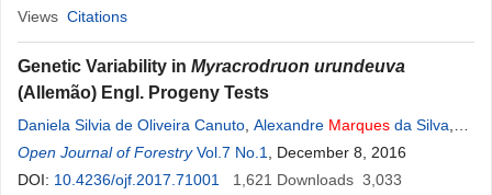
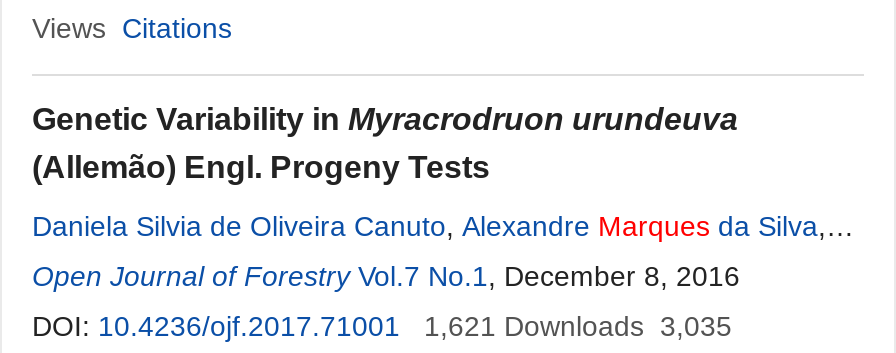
[233,171,402,188] 1,621 Downloads 3,033 -> [424,310,732,342] 1,621 Downloads 3,035

